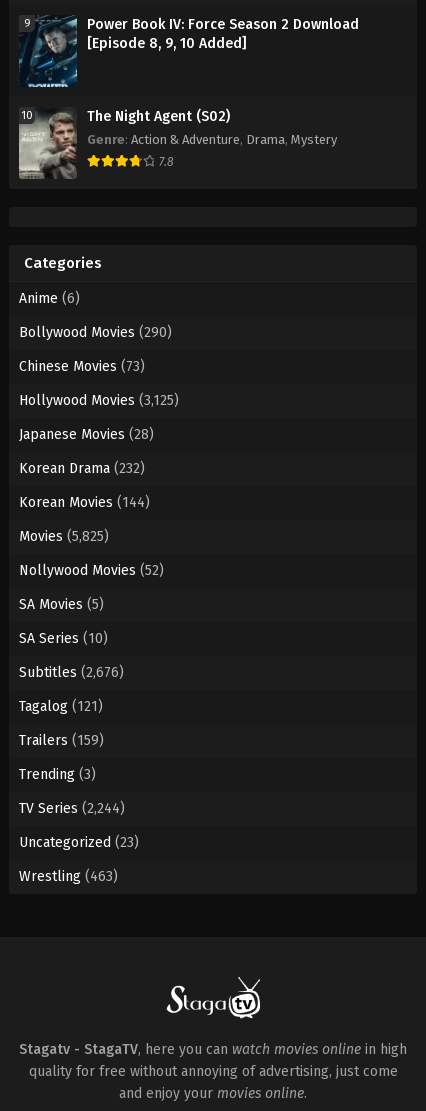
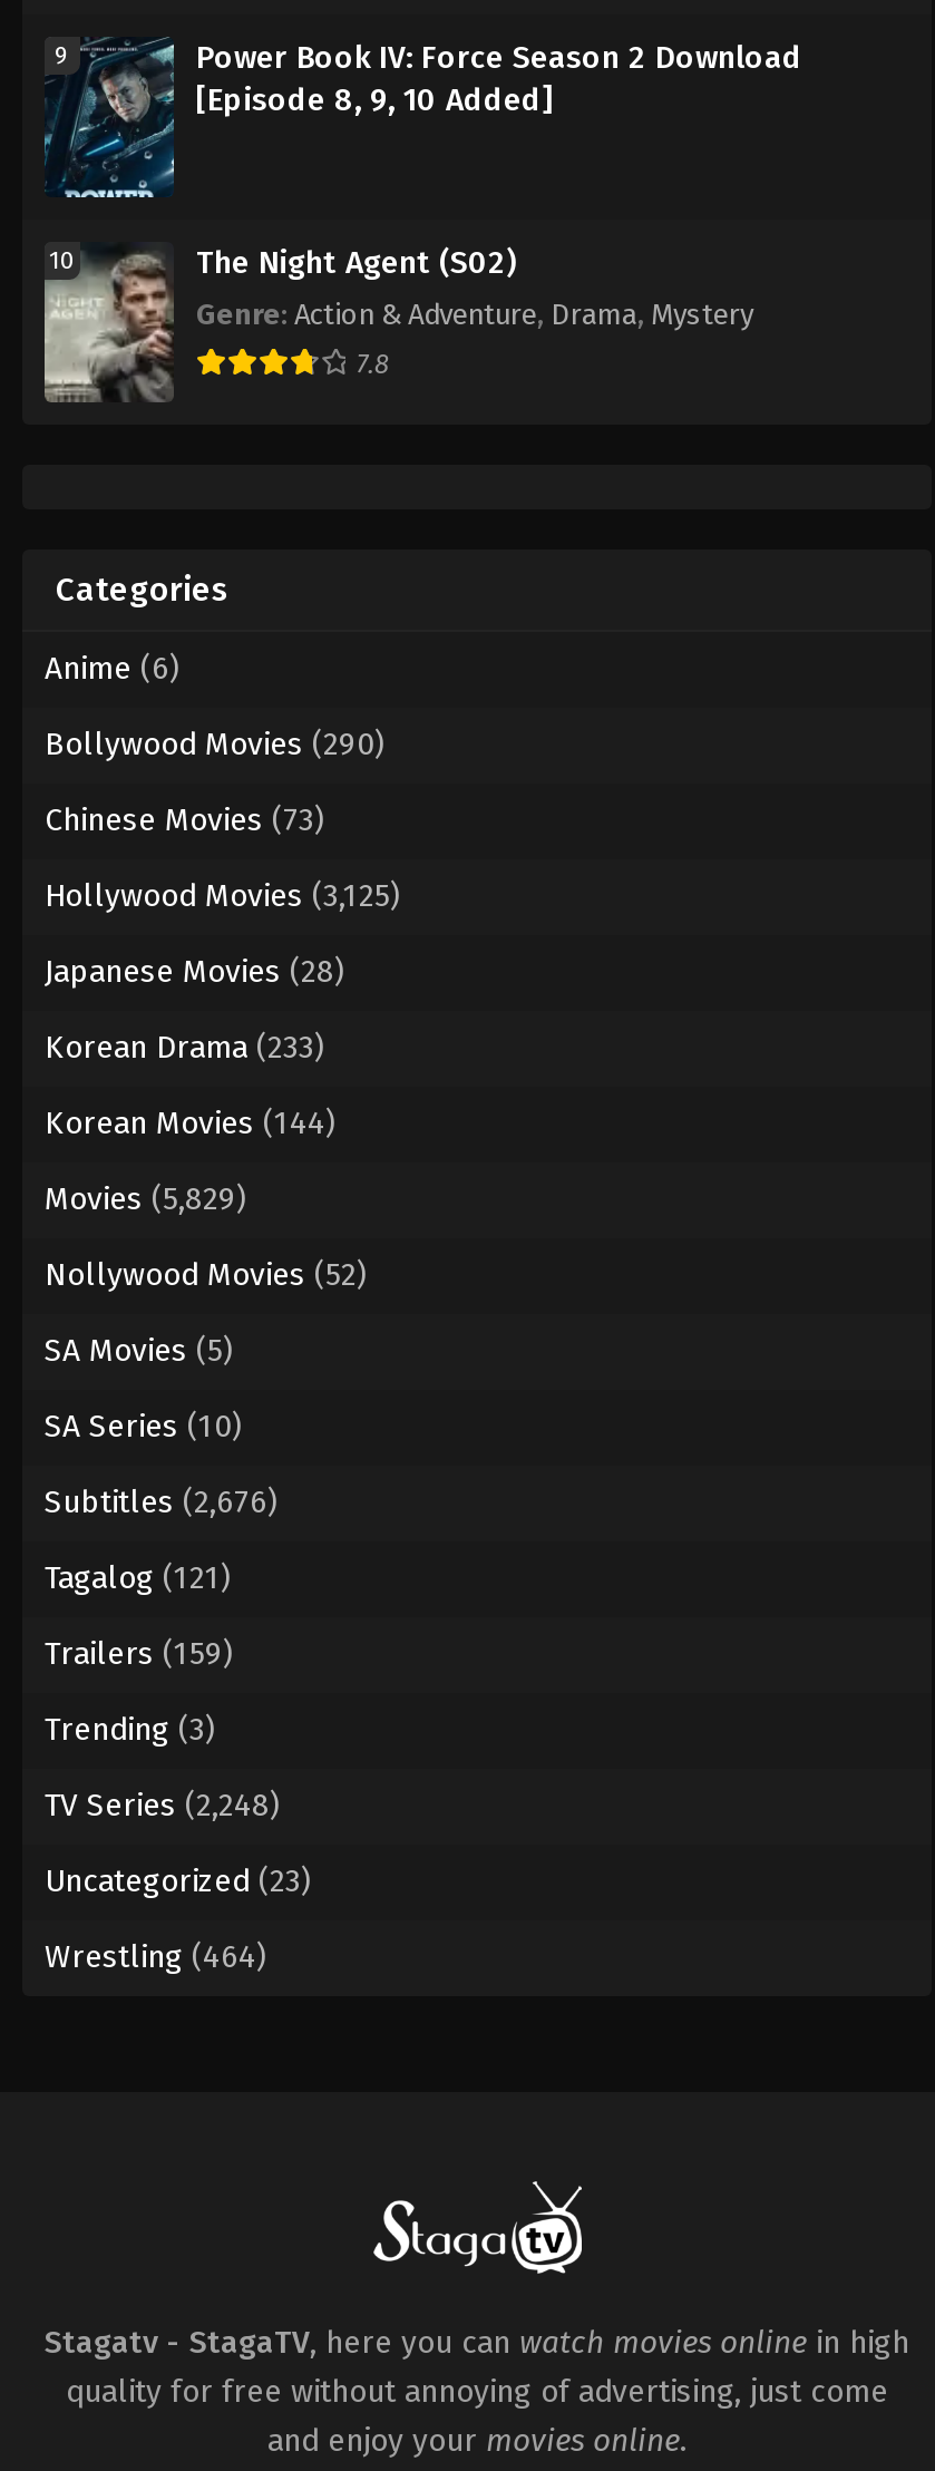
[19,460,145,477] Korean Drama (232) -> [45,1028,325,1066] Korean Drama (233)
[19,528,109,545] Movies (5,825) -> [45,1180,247,1218] Movies (5,829)
[19,800,125,817] TV Series (2,244) -> [45,1786,281,1824] TV Series (2,248)
[19,868,118,885] Wrestling (463) -> [45,1938,267,1976] Wrestling (464)

